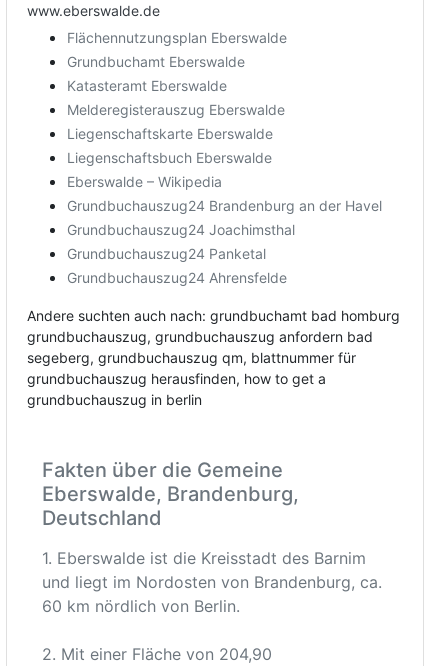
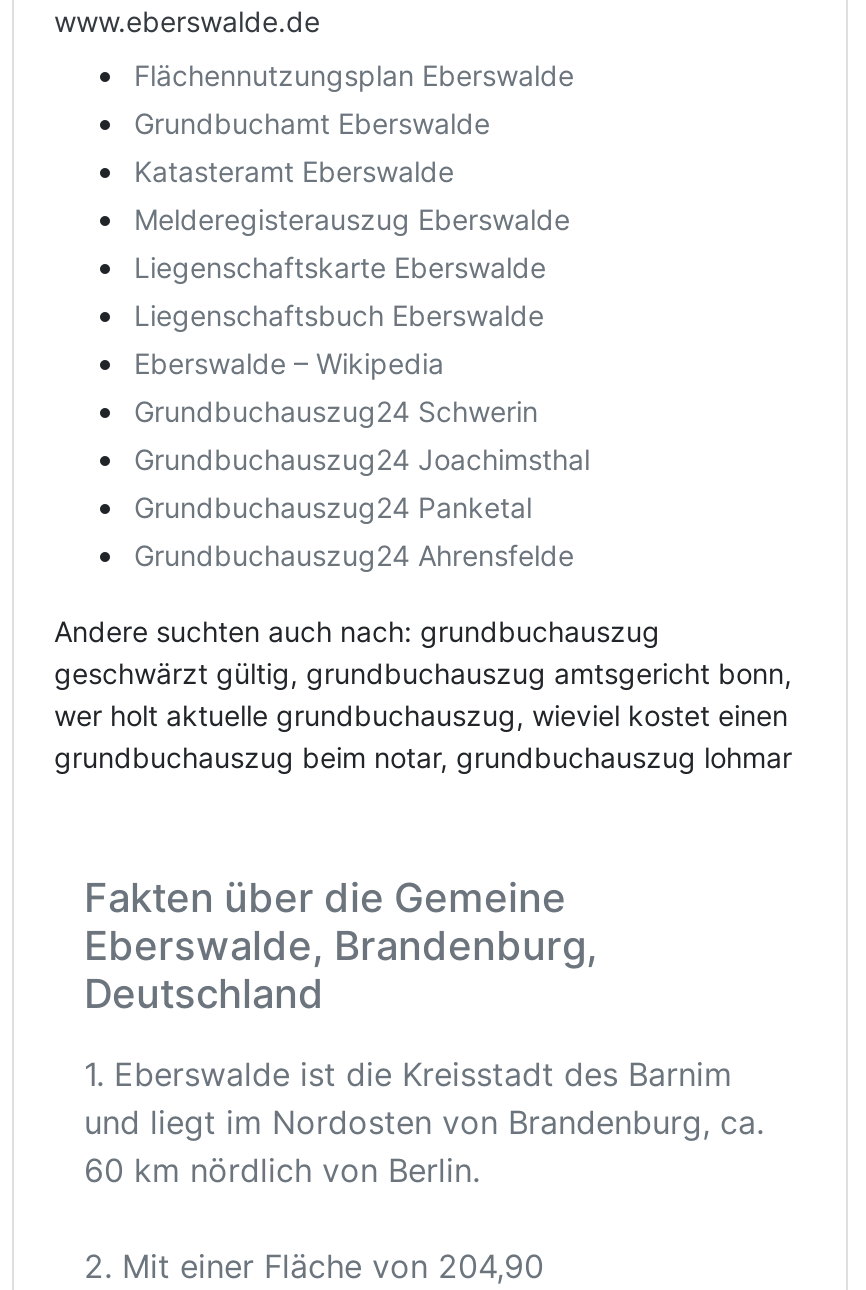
[67,197,382,214] Grundbuchauszug24 Brandenburg an der Havel -> [134,394,538,428] Grundbuchauszug24 Schwerin
[27,307,400,408] Andere suchten auch nach: grundbuchamt bad homburg | grundbuchauszug, grundbuchauszug anfordern bad | segeberg, grundbuchauszug qm, blattnummer für | grundbuchauszug herausfinden, how to get a | grundbuchauszug in berlin -> [54,614,792,774] Andere suchten auch nach: grundbuchauszug | geschwärzt gültig, grundbuchauszug amtsgericht bonn, | wer holt aktuelle grundbuchauszug, wieviel kostet einen | grundbuchauszug beim notar, grundbuchauszug lohmar

